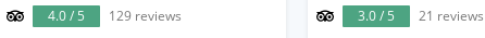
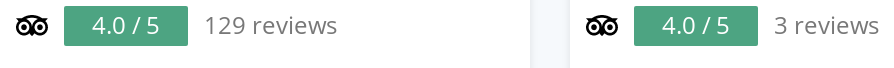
[358,7,484,25] 3.0 / 5 | 21 reviews -> [662,9,880,43] 4.0 / 5 | 3 reviews

